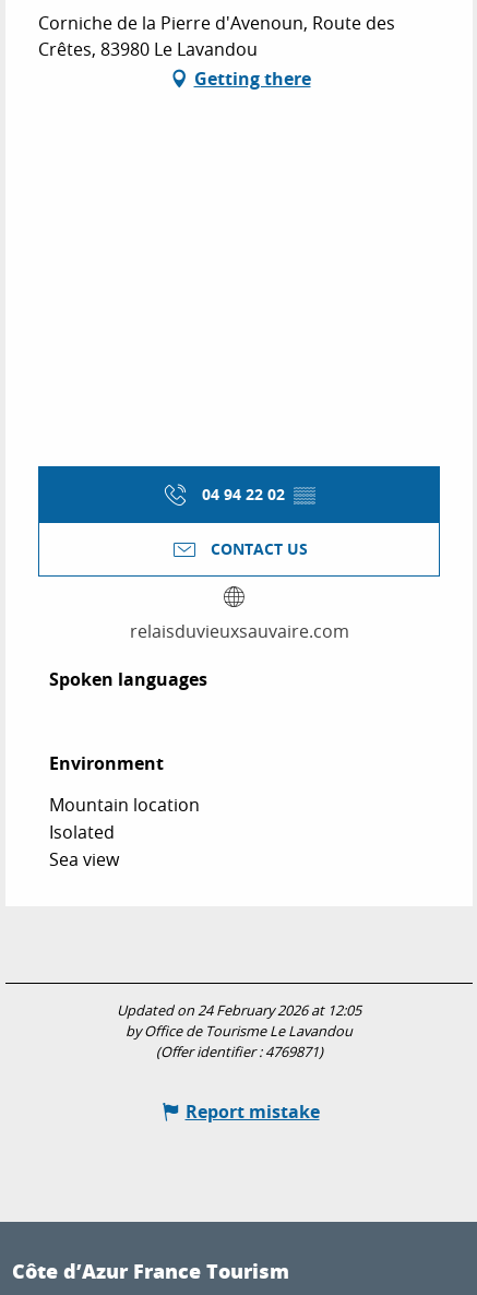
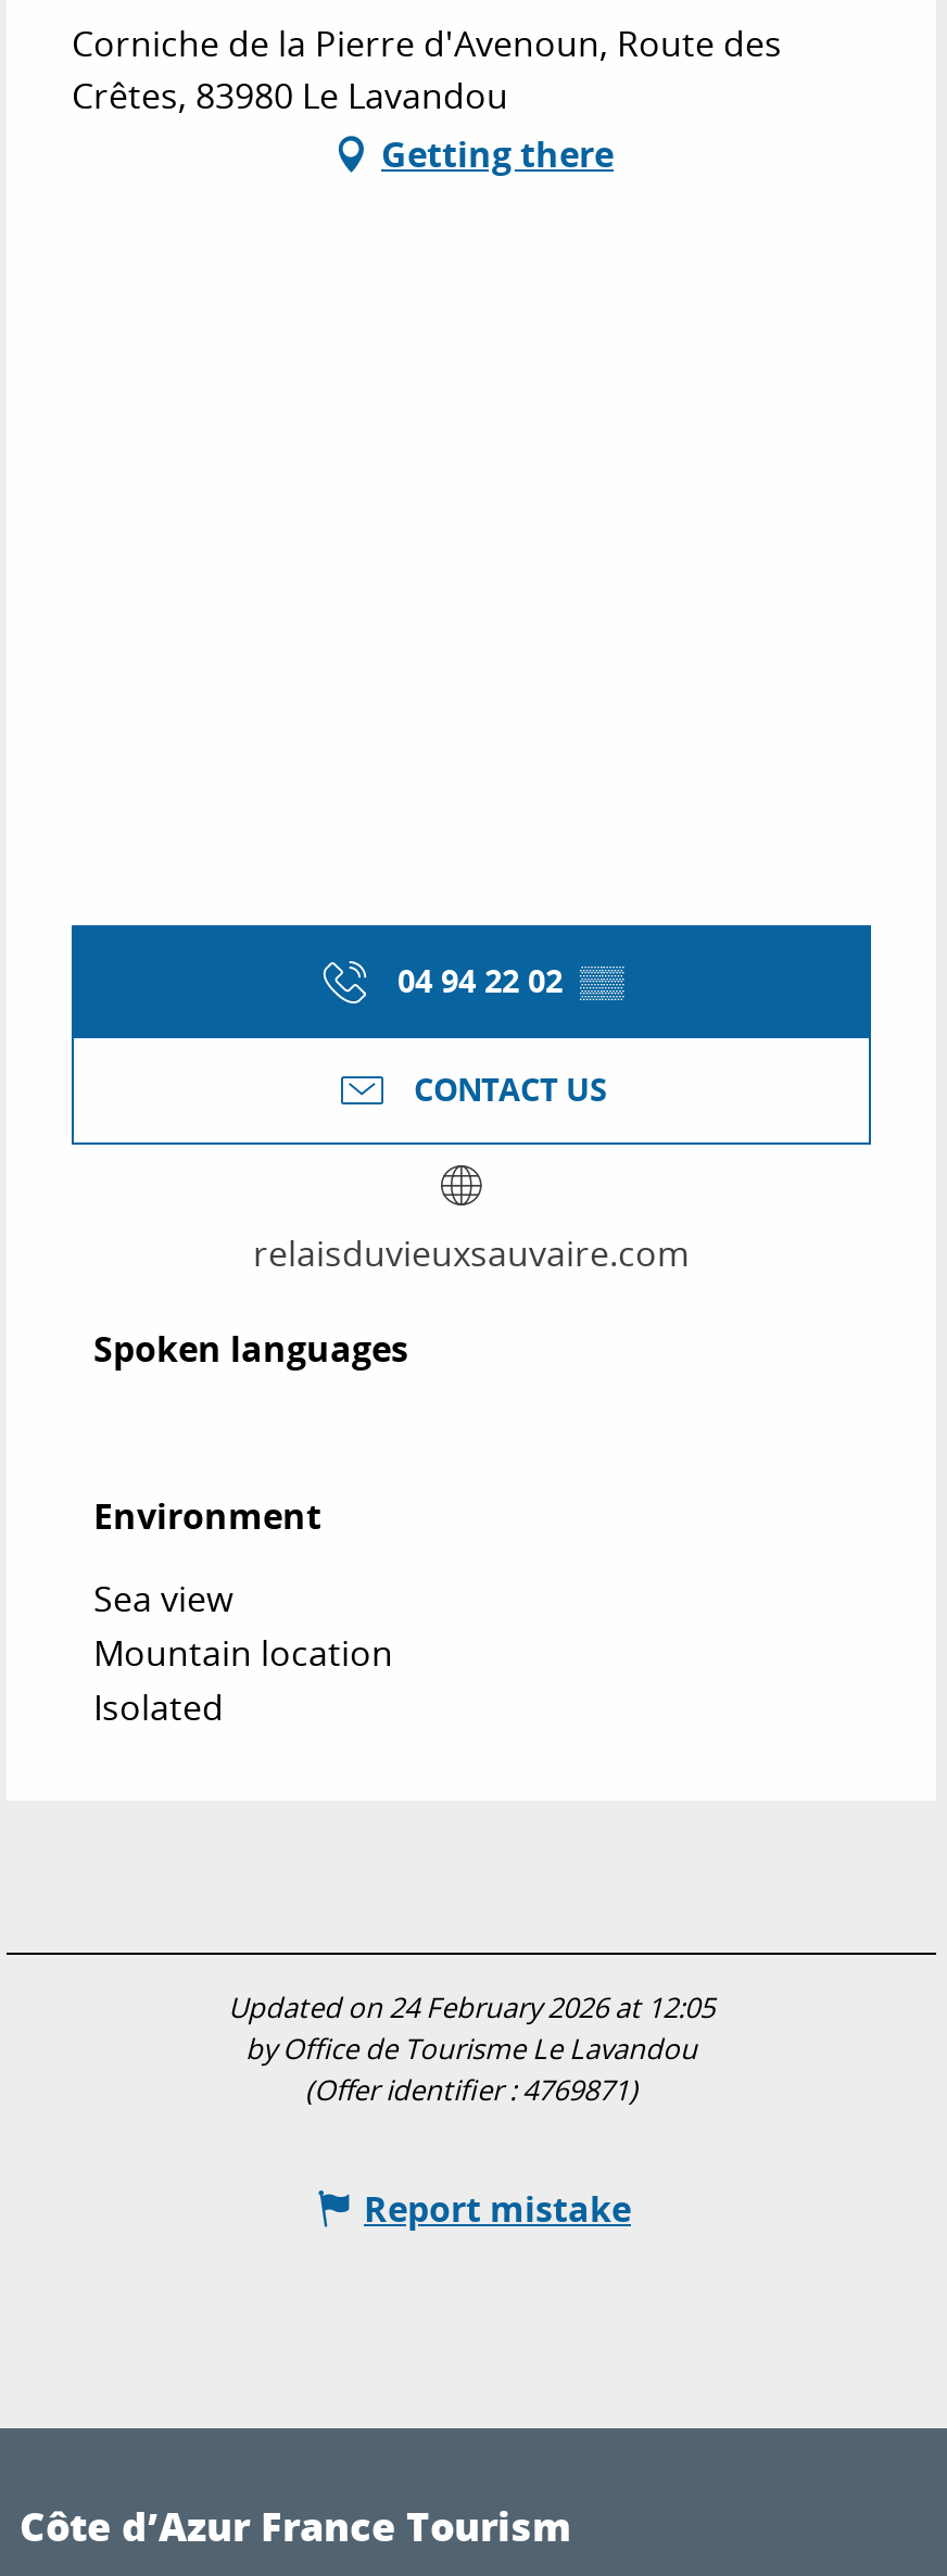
moved [49,793,200,844] -> [93,1630,393,1732]: Mountain location | Isolated
moved [49,848,119,872] -> [93,1575,232,1623]: Sea view

